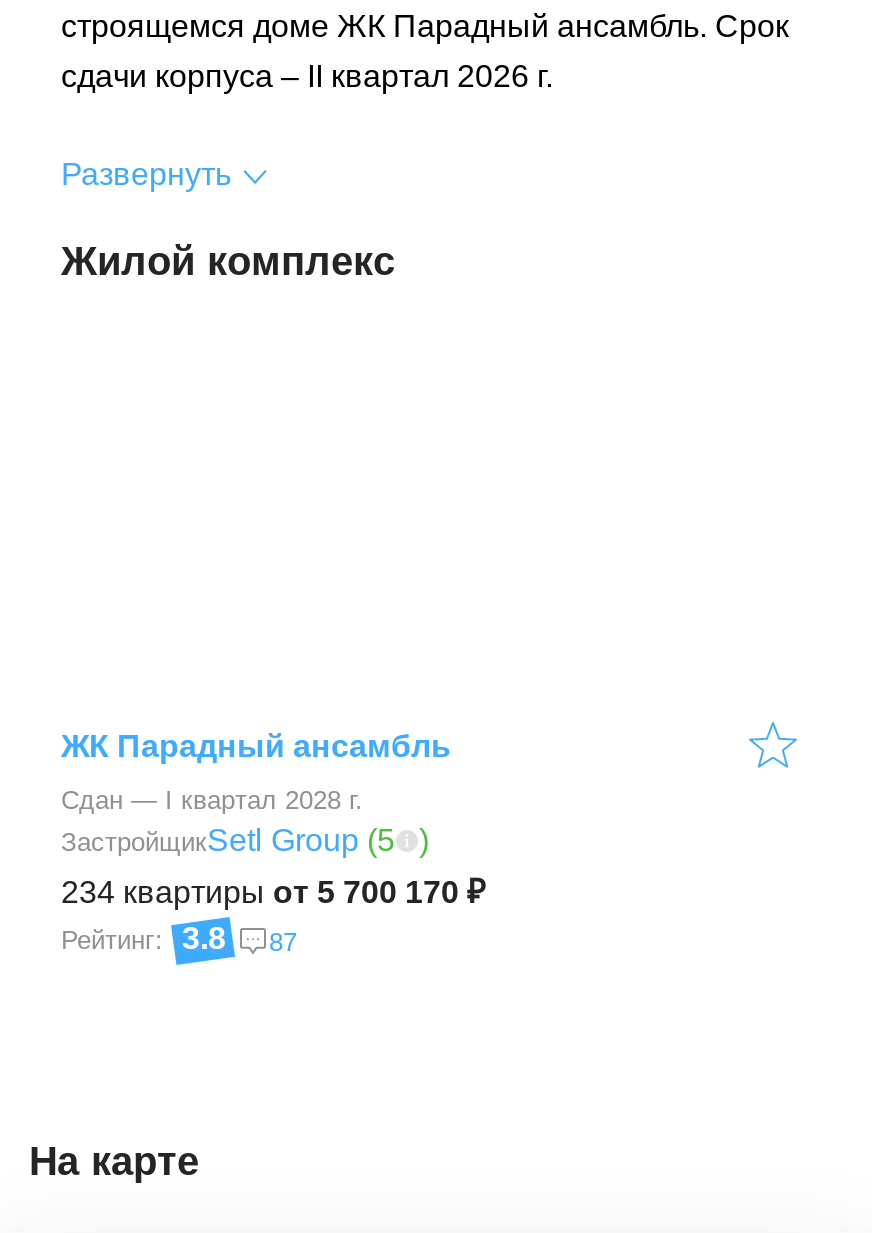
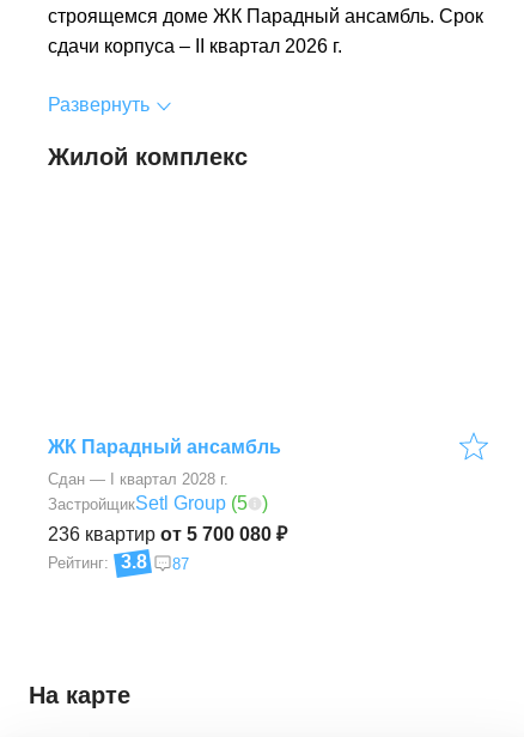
[61,875,485,909] 234 квартиры от 5 700 170 ₽ -> [48,524,287,544] 236 квартир от 5 700 080 ₽

